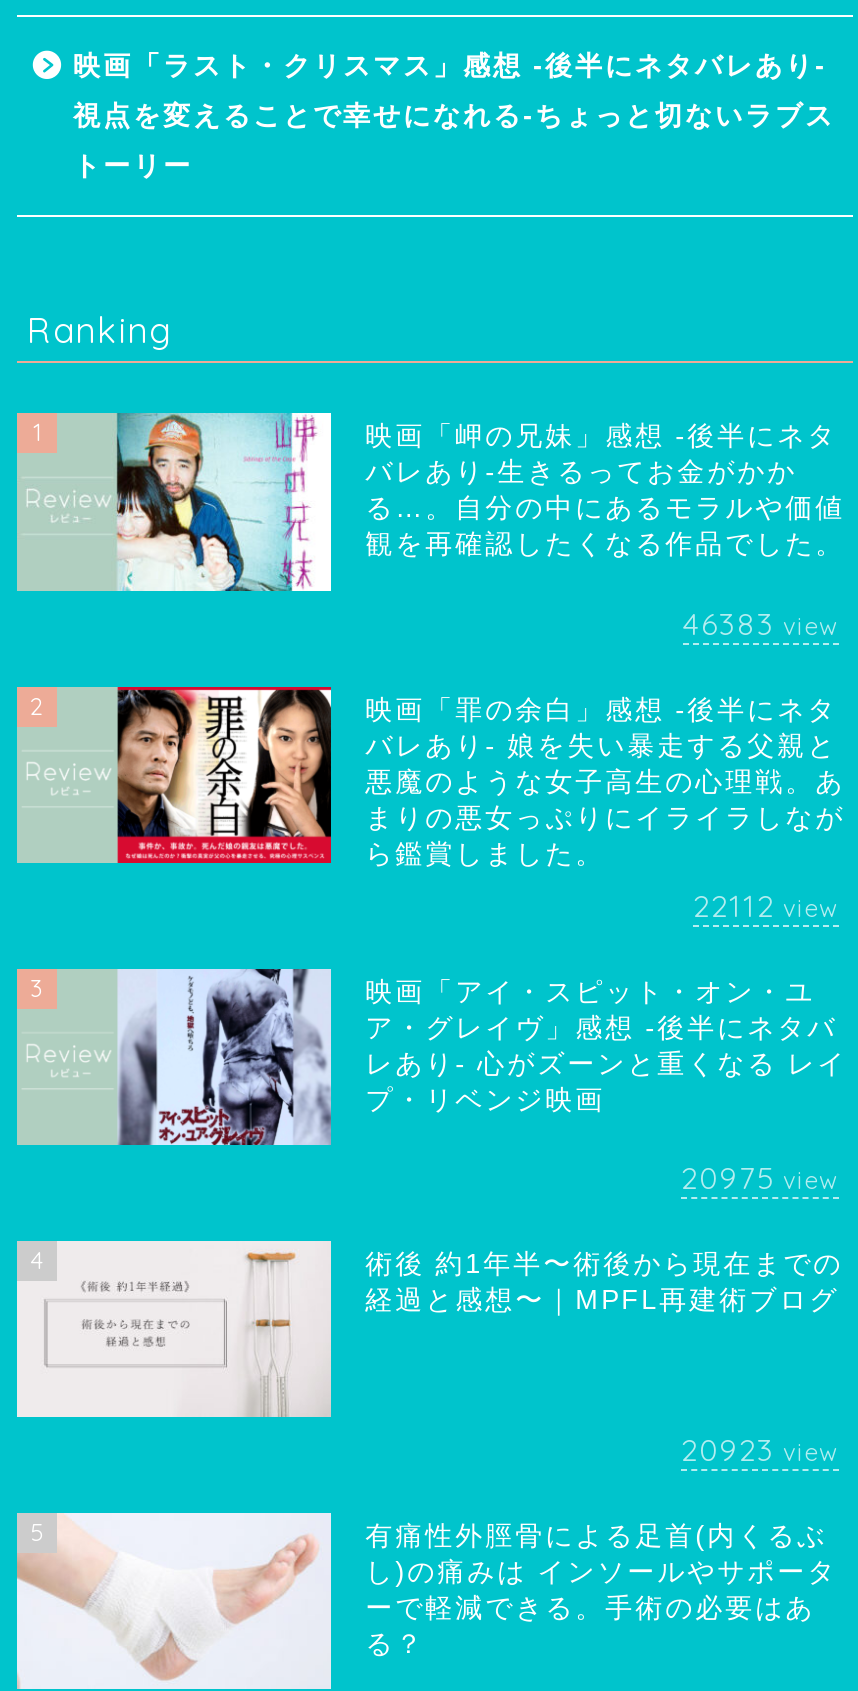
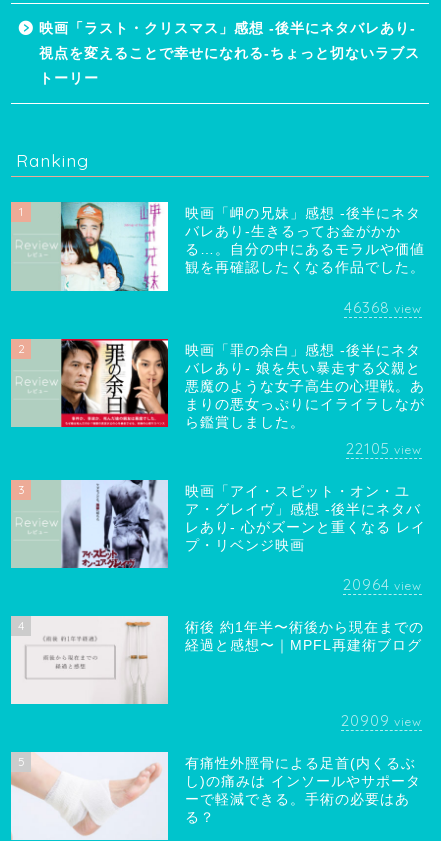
[683,604,839,642] 46383 view -> [344,298,422,317] 46368 view
[693,886,839,924] 22112 view -> [346,439,422,458] 22105 view
[681,1159,839,1197] 20975 view -> [343,575,422,594] 20964 view
[681,1431,839,1469] 20923 view -> [341,711,422,730] 20909 view

